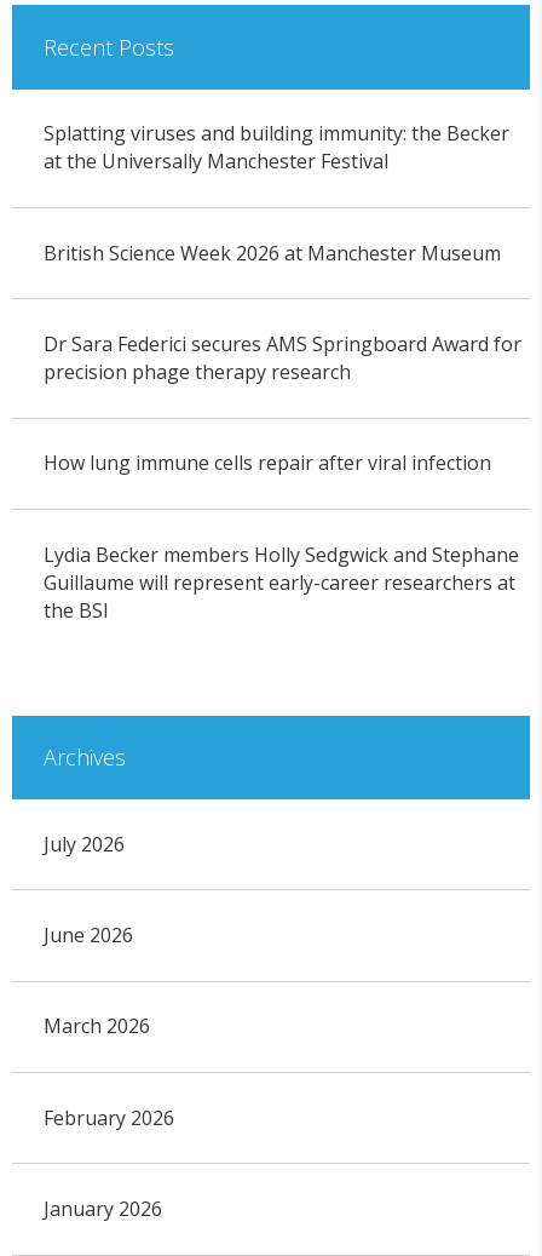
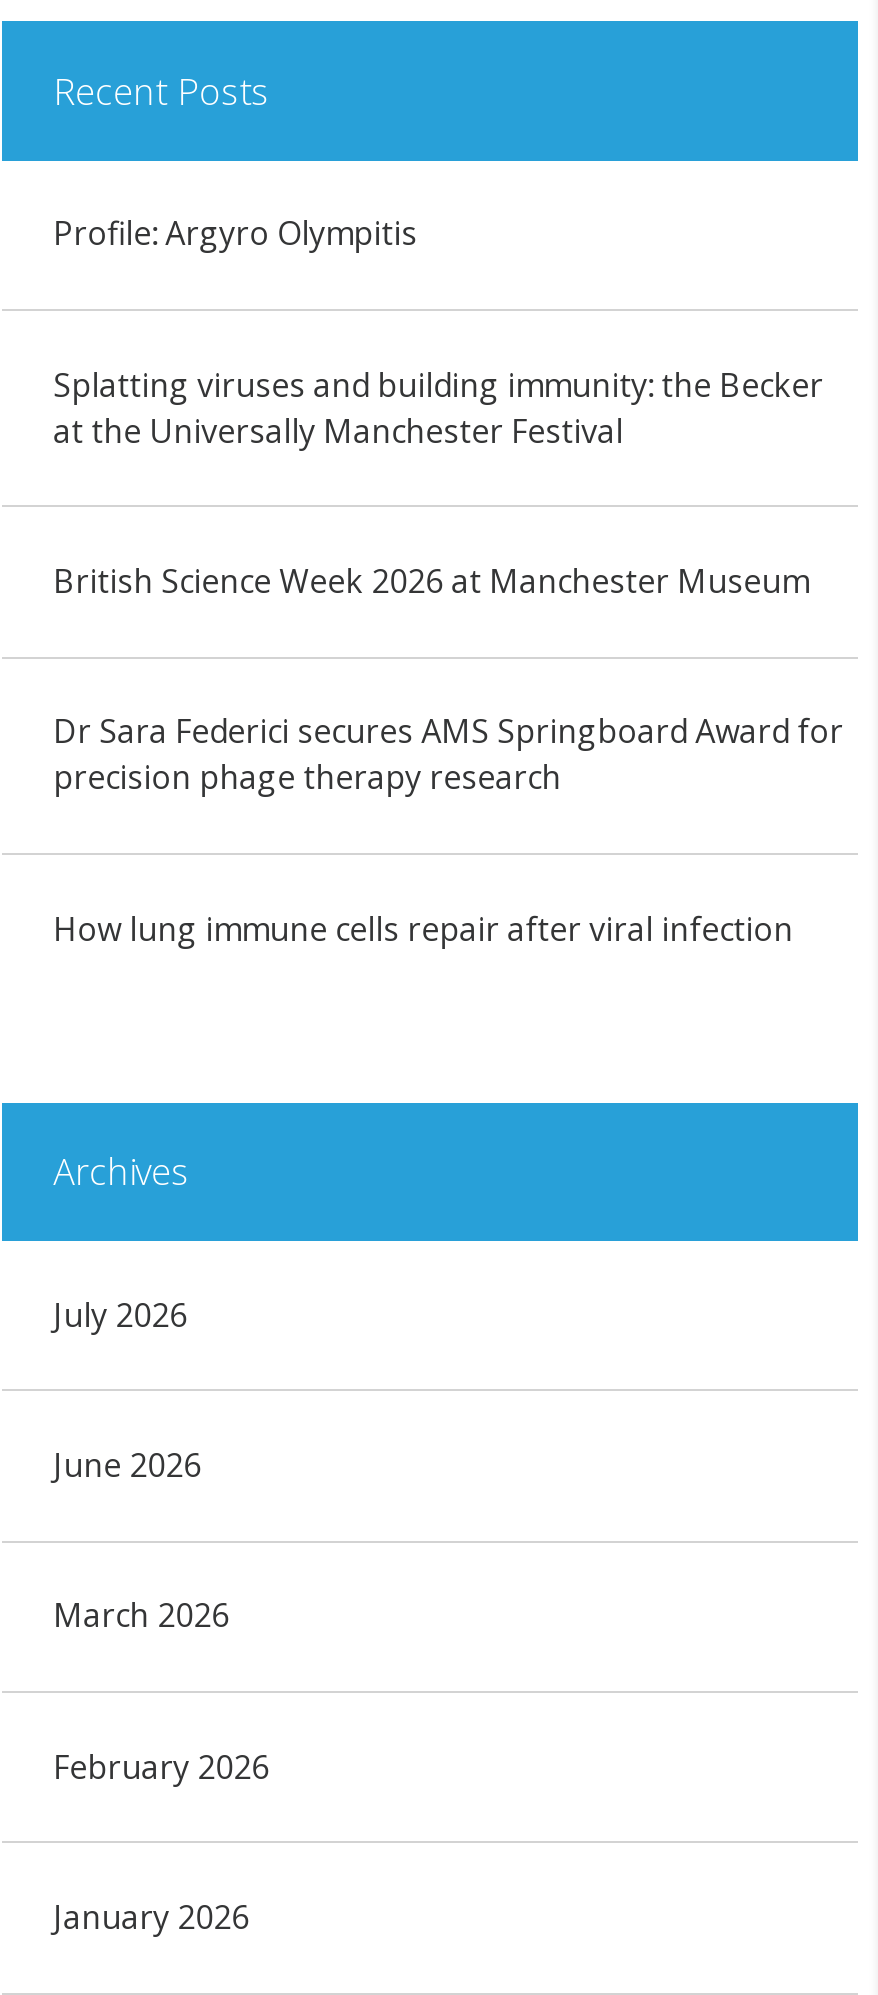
none -> [53,212,417,256] Profile: Argyro Olympitis
moved [43,120,521,477] -> [53,363,843,951]: Splatting viruses and building immunity: the Becker | at the Universally Manchester Festival | British Science Week 2026 at Manchester Museum | Dr Sara Federici secures AMS Springboard Award for | precision phage therapy research | How lung immune cells repair after viral infection
[43,541,519,624] Lydia Becker members Holly Sedgwick and Stephane | Guillaume will represent early-career researchers at | the BSI -> none

